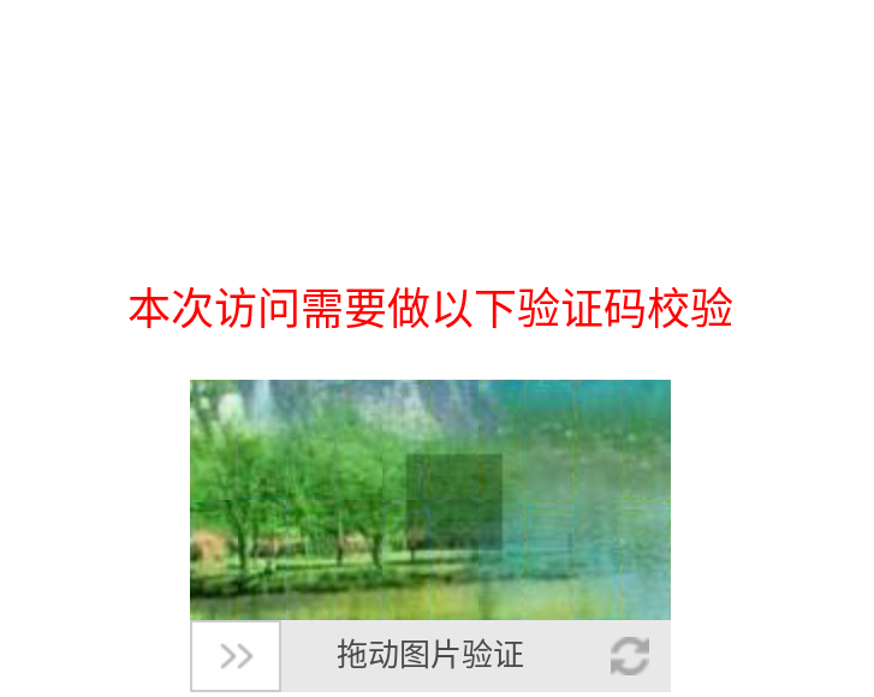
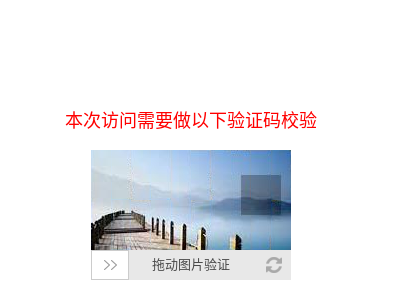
[188,377,673,622] [image] -> [90,149,292,251] [image]

